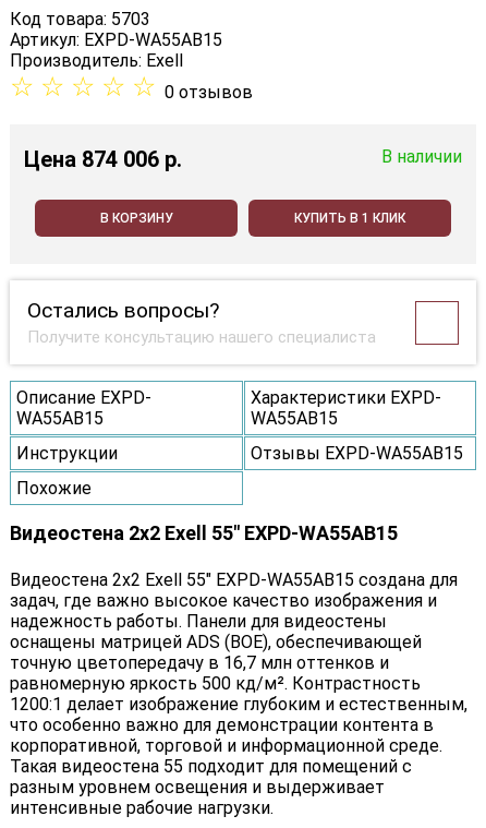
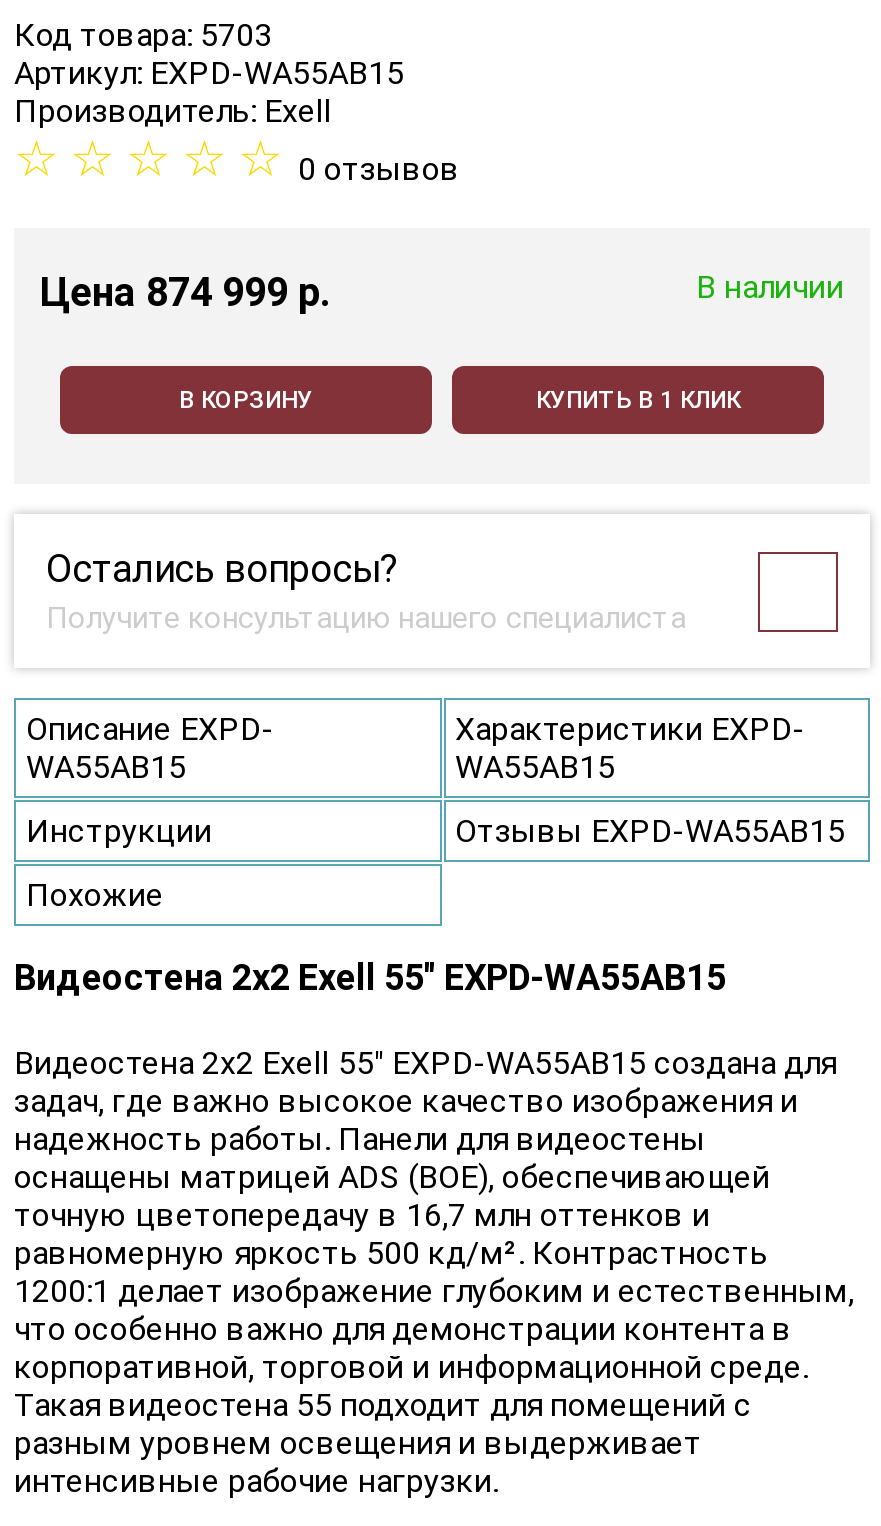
[24,147,182,173] Цена 874 006 p. -> [40,269,330,317] Цена 874 999 p.

